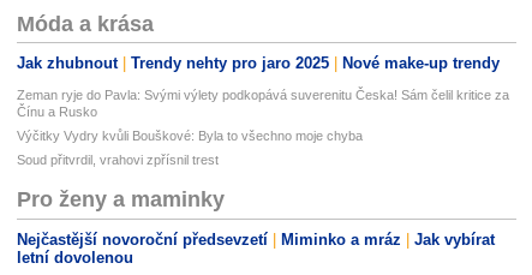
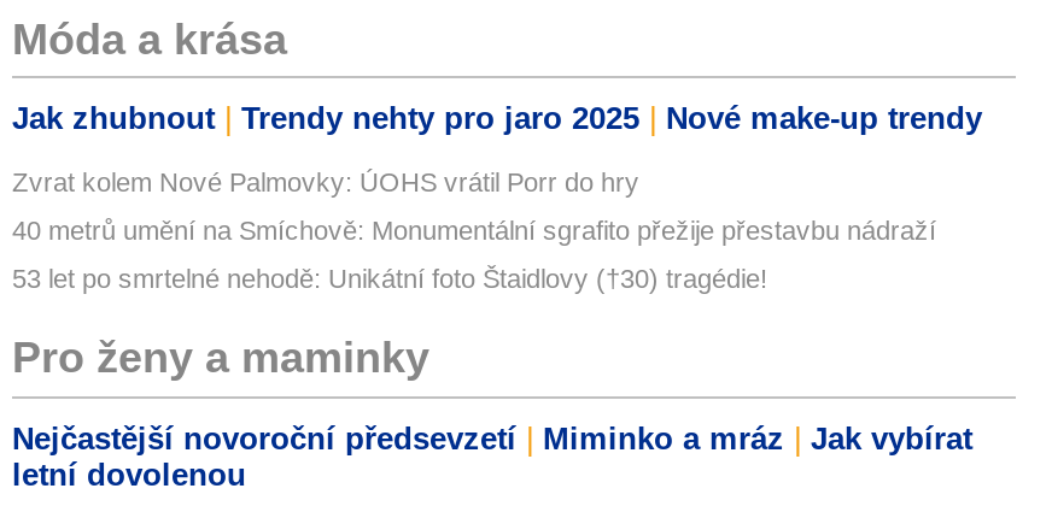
[17,88,509,119] Zeman ryje do Pavla: Svými výlety podkopává suverenitu Česka! Sám čelil kritice za | Čínu a Rusko -> [12,168,639,197] Zvrat kolem Nové Palmovky: ÚOHS vrátil Porr do hry
[17,129,363,143] Výčitky Vydry kvůli Bouškové: Byla to všechno moje chyba -> [12,216,936,245] 40 metrů umění na Smíchově: Monumentální sgrafito přežije přestavbu nádraží
[17,153,219,167] Soud přitvrdil, vrahovi zpřísnil trest -> [12,265,767,293] 53 let po smrtelné nehodě: Unikátní foto Štaidlovy (†30) tragédie!

